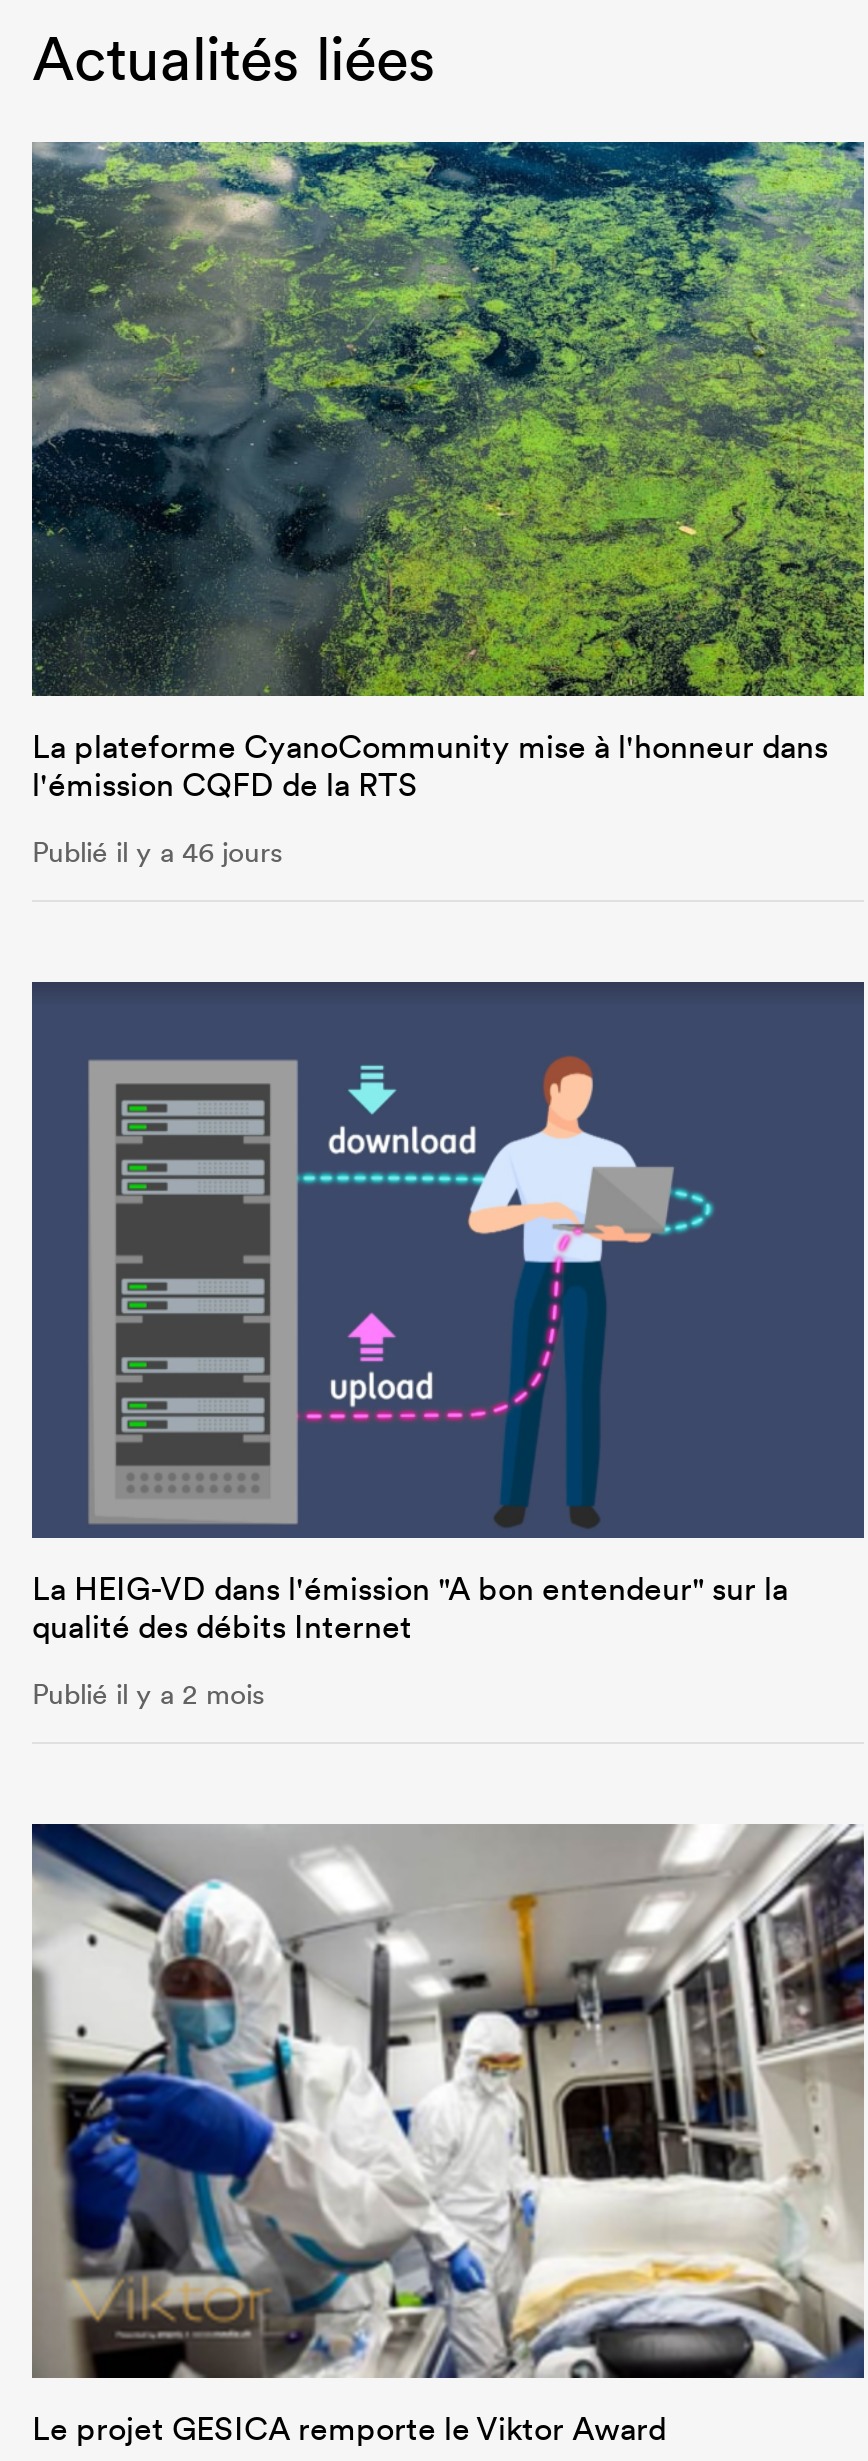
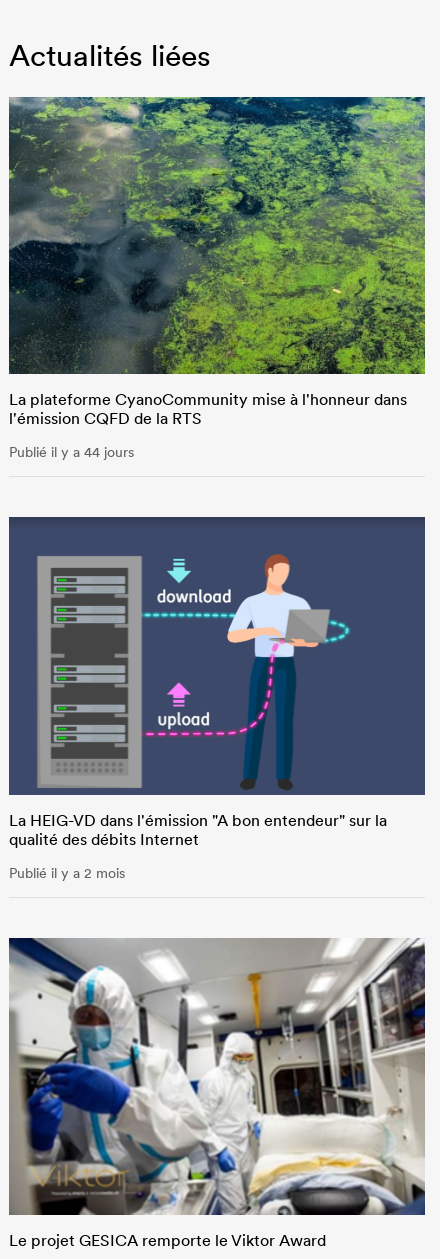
[32,834,282,870] Publié il y a 46 jours -> [9,443,134,461] Publié il y a 44 jours

